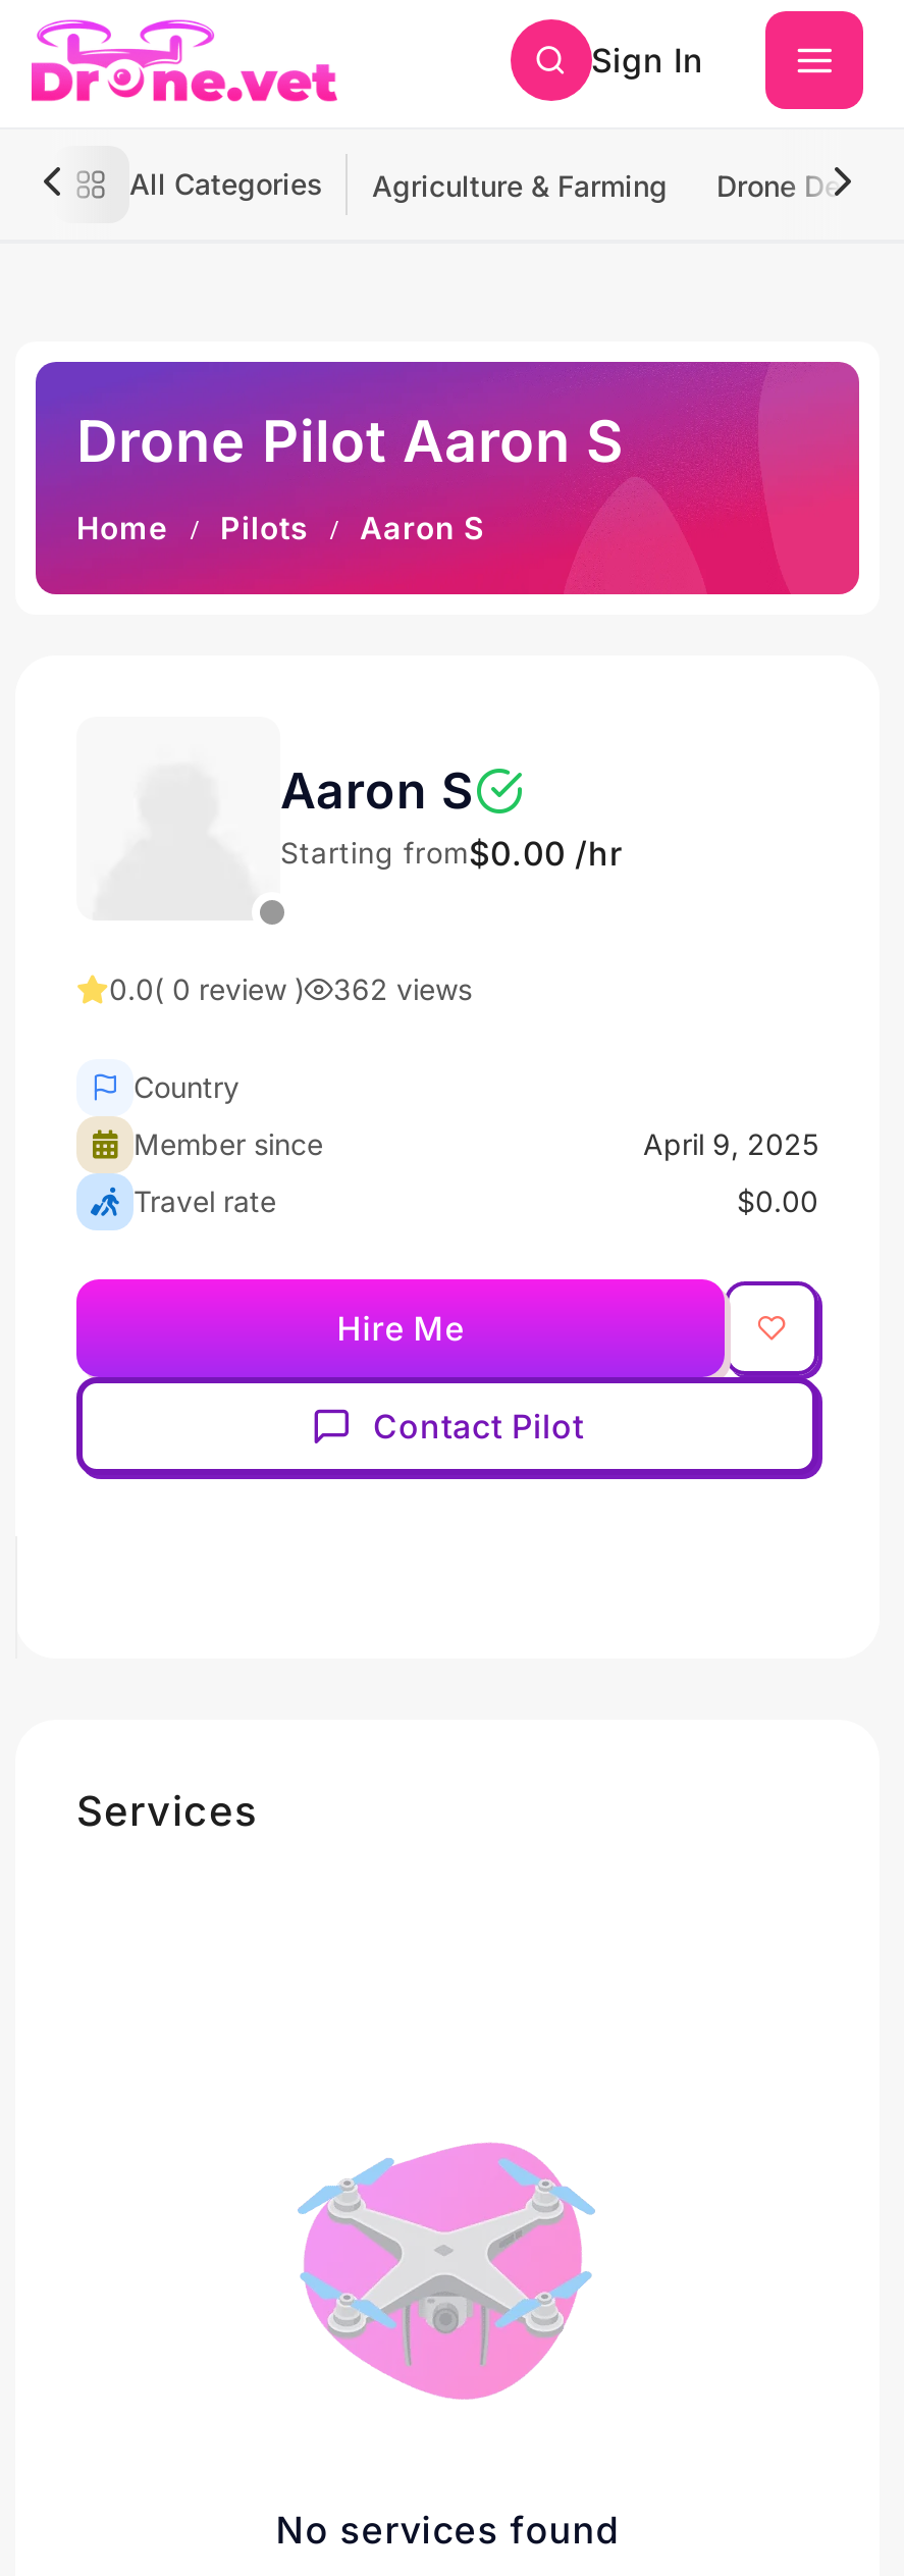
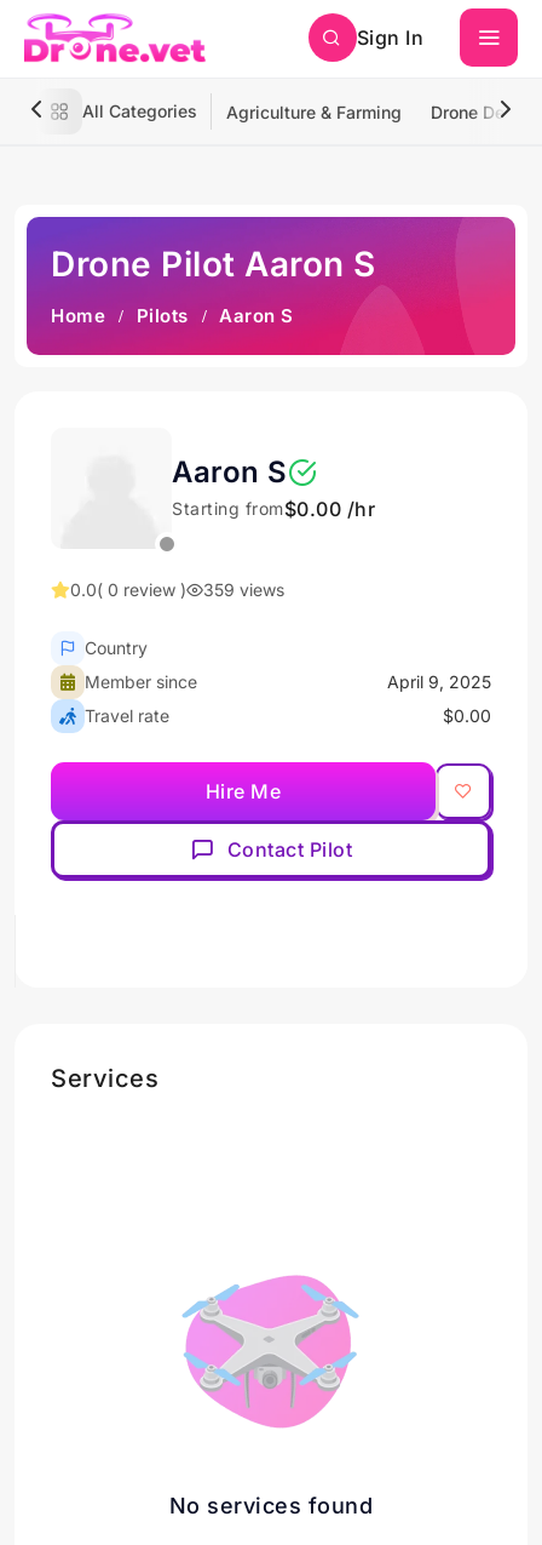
[109,971,472,1006] 0.0( 0 review ) 362 views -> [70,579,284,600] 0.0( 0 review ) 359 views

